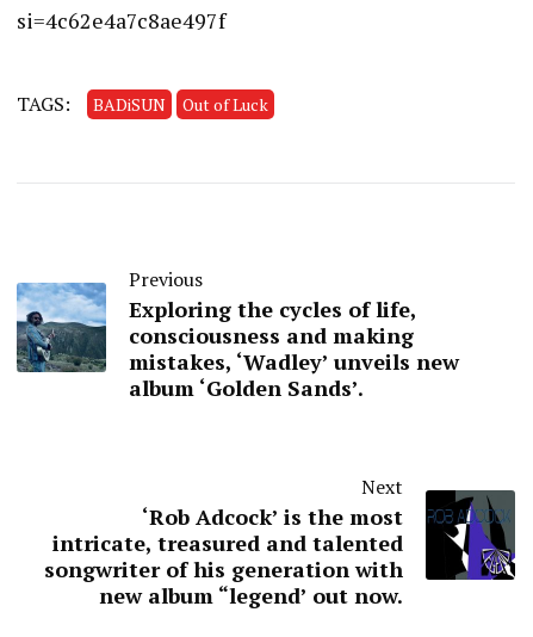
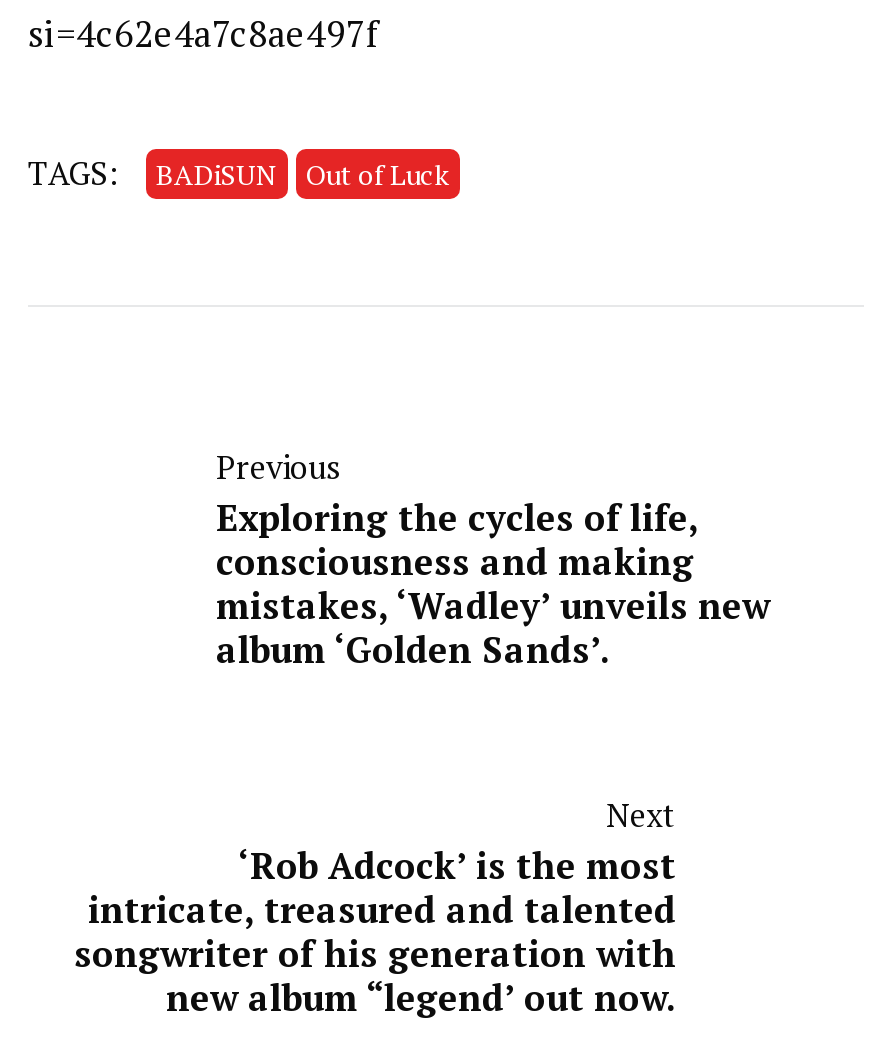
[16,282,107,373] [image] -> none
[424,489,516,581] [image] -> none

